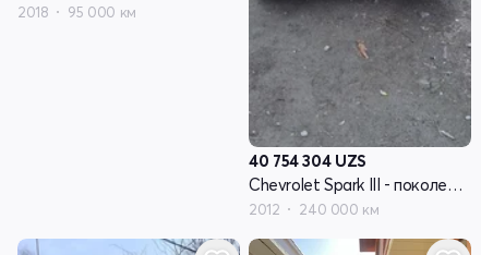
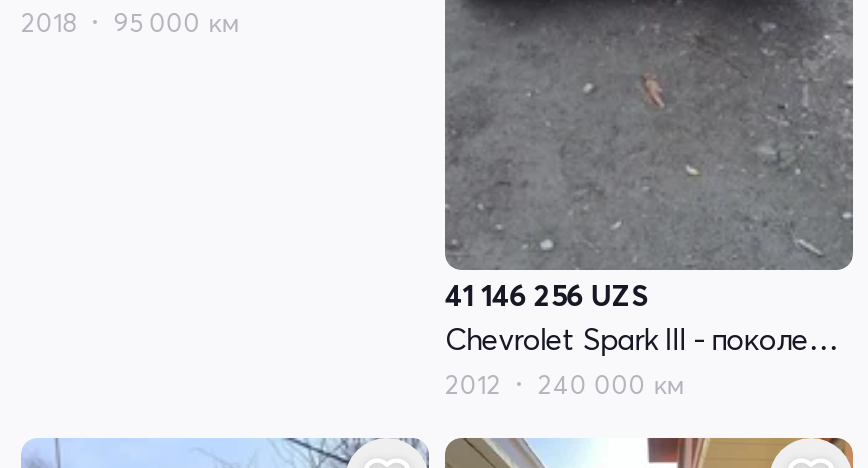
[249,150,366,171] 40 754 304 UZS -> [445,275,649,313] 41 146 256 UZS

